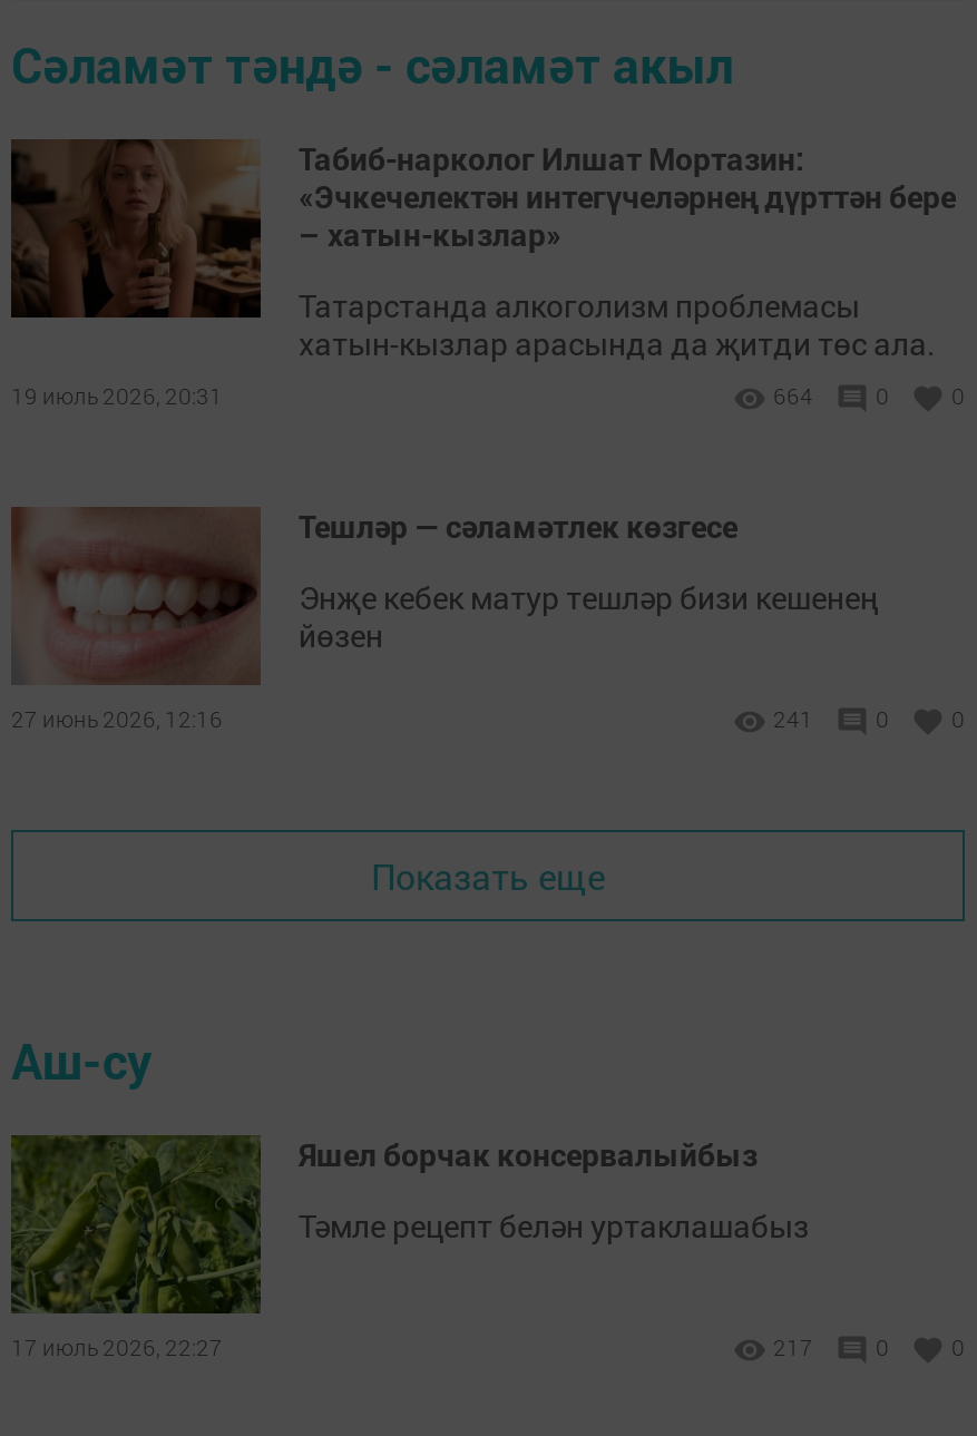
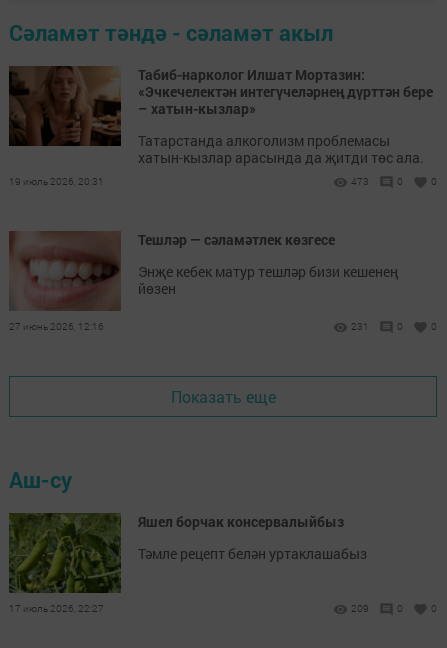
[773,383,813,412] 664 -> [351,175,369,188] 473
[773,706,813,735] 241 -> [351,320,369,333] 231
[773,1334,813,1363] 217 -> [351,602,369,615] 209

